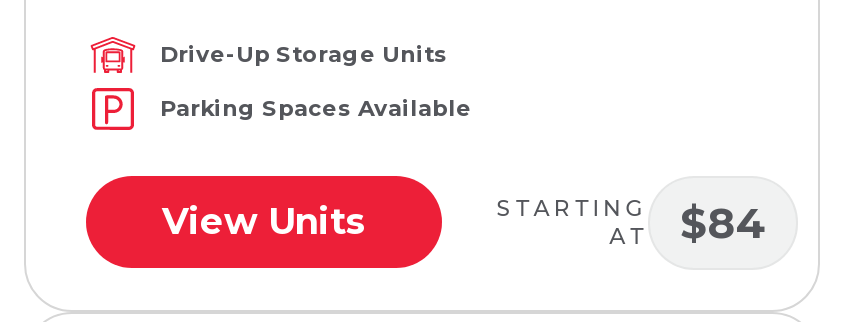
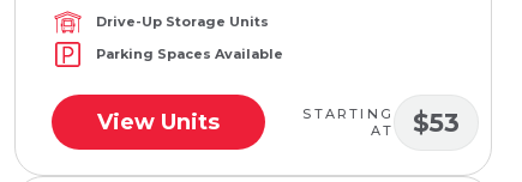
[497,194,766,250] STARTING AT $84 -> [303,105,460,139] STARTING AT $53

